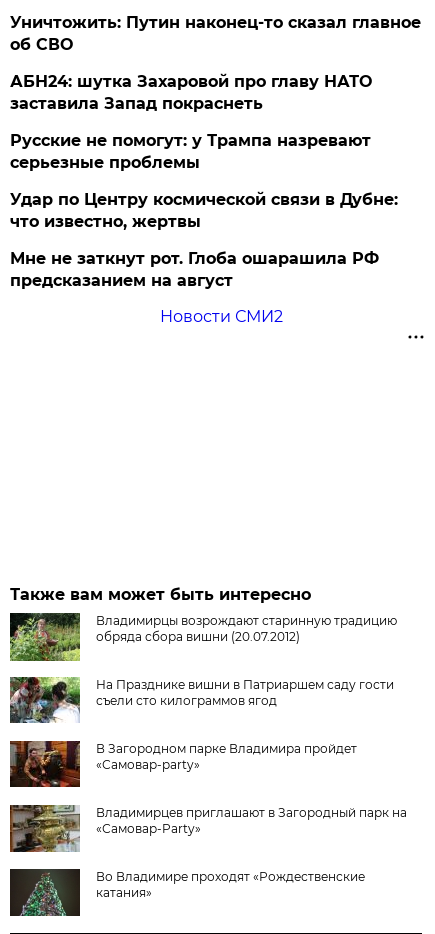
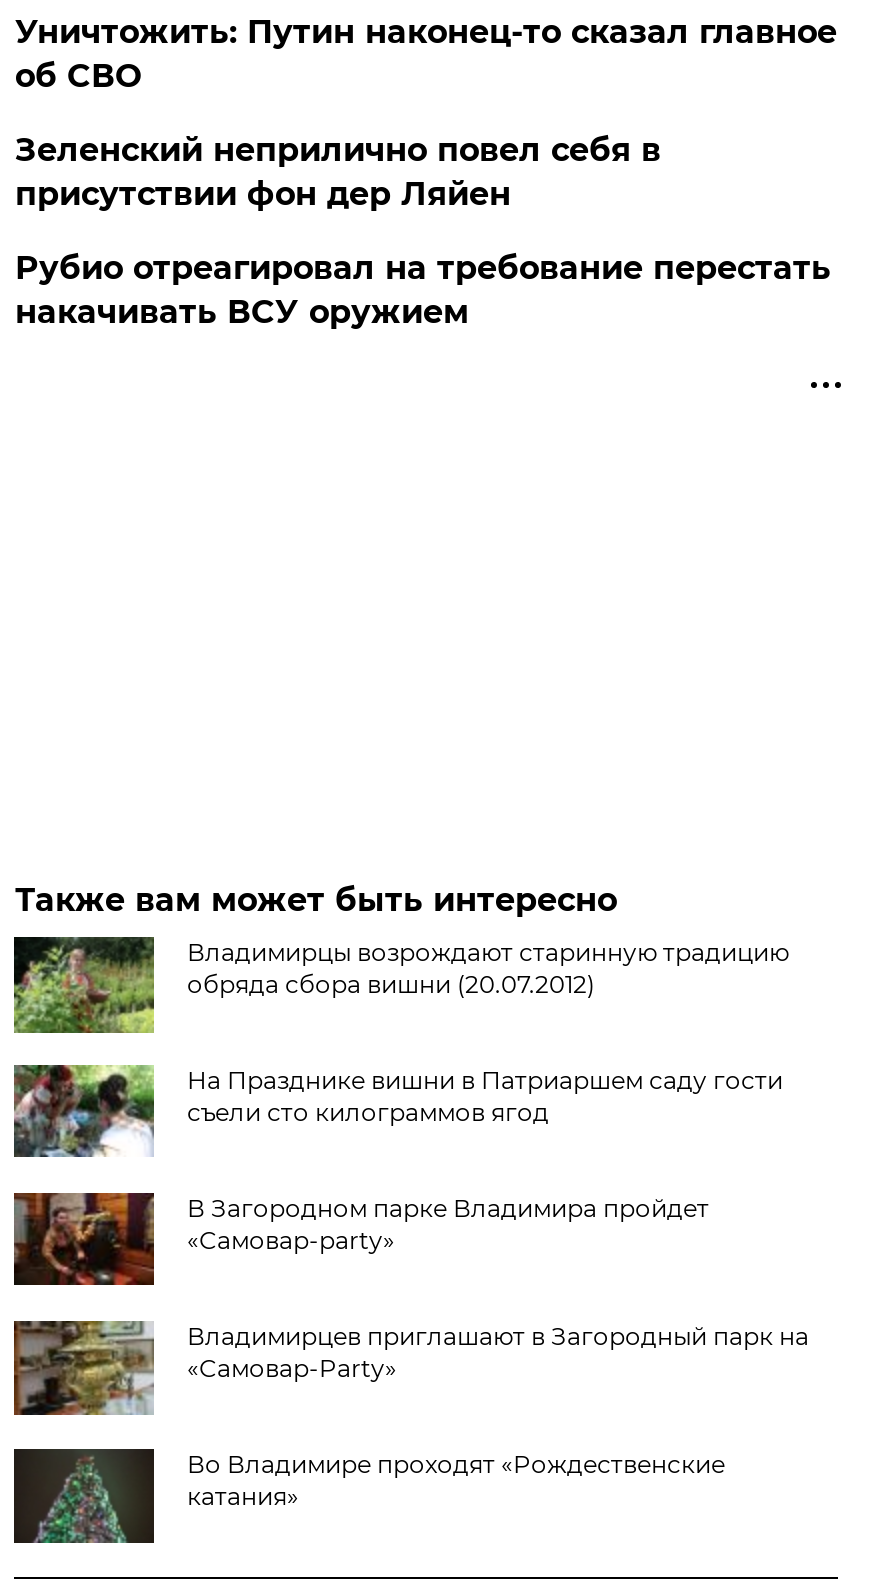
[10,72,398,326] АБН24: шутка Захаровой про главу НАТО | заставила Запад покраснеть | Русские не помогут: у Трампа назревают | серьезные проблемы | Удар по Центру космической связи в Дубне: | что известно, жертвы | Мне не заткнут рот. Глоба ошарашила РФ | предсказанием на август | Новости СМИ2 -> [15,131,831,331] Зеленский неприлично повел cебя в | присутствии фон дер Ляйен | Рубио отреагировал на требование перестать | накачивать ВСУ оружием

